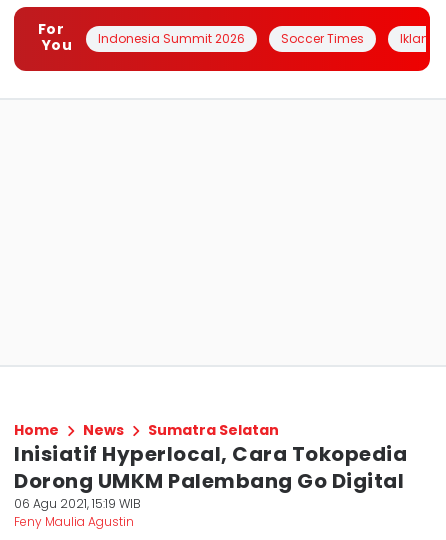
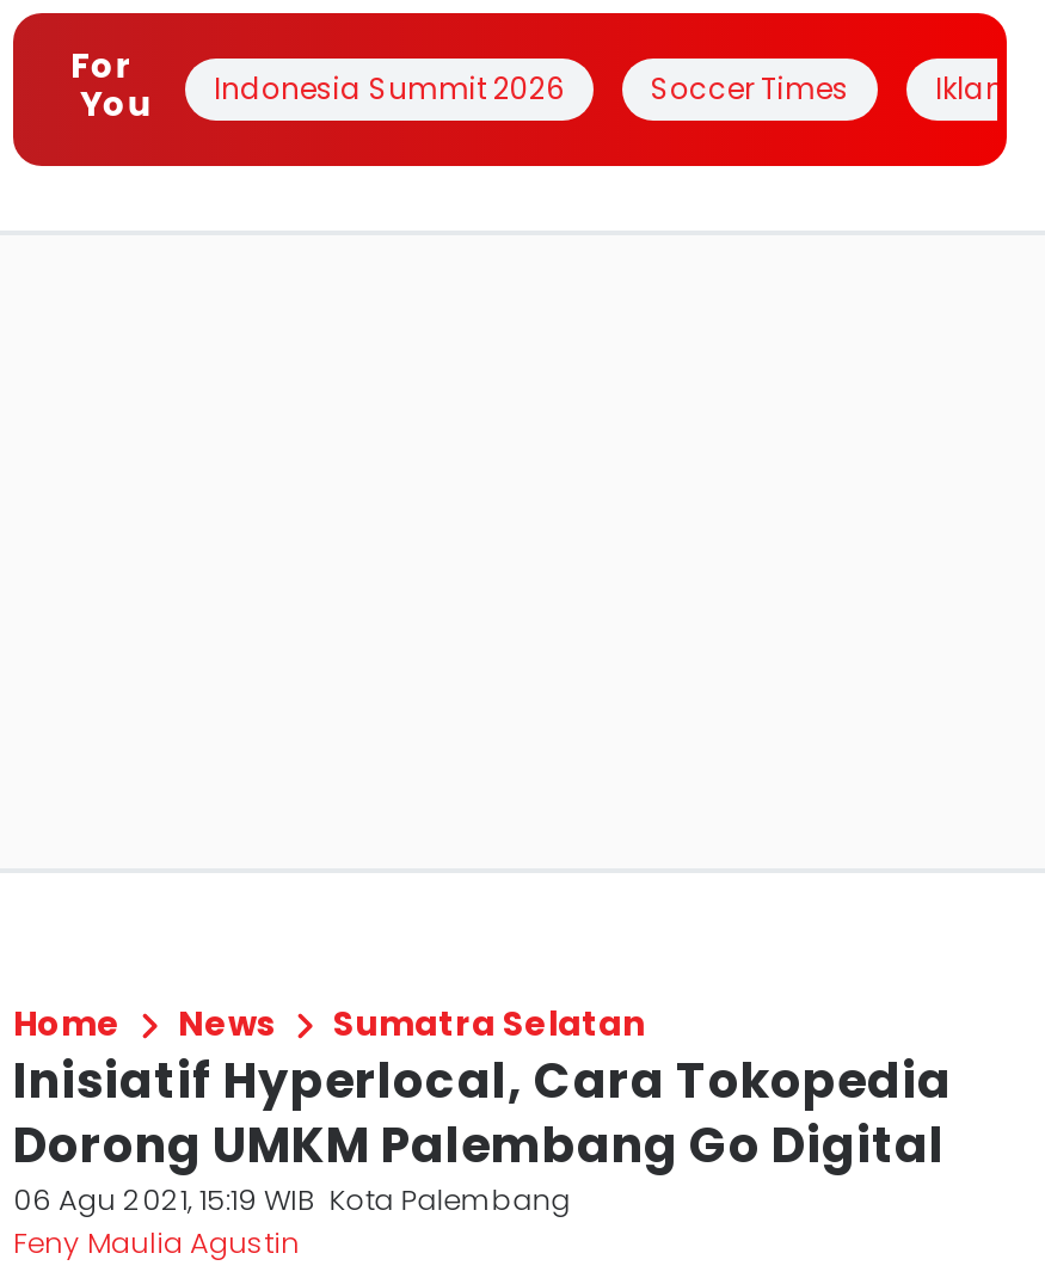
[14,495,141,512] 06 Agu 2021, 15:19 WIB -> [13,1179,570,1220] 06 Agu 2021, 15:19 WIB Kota Palembang

